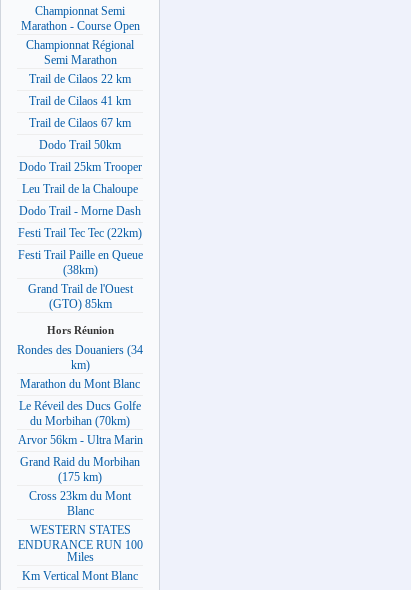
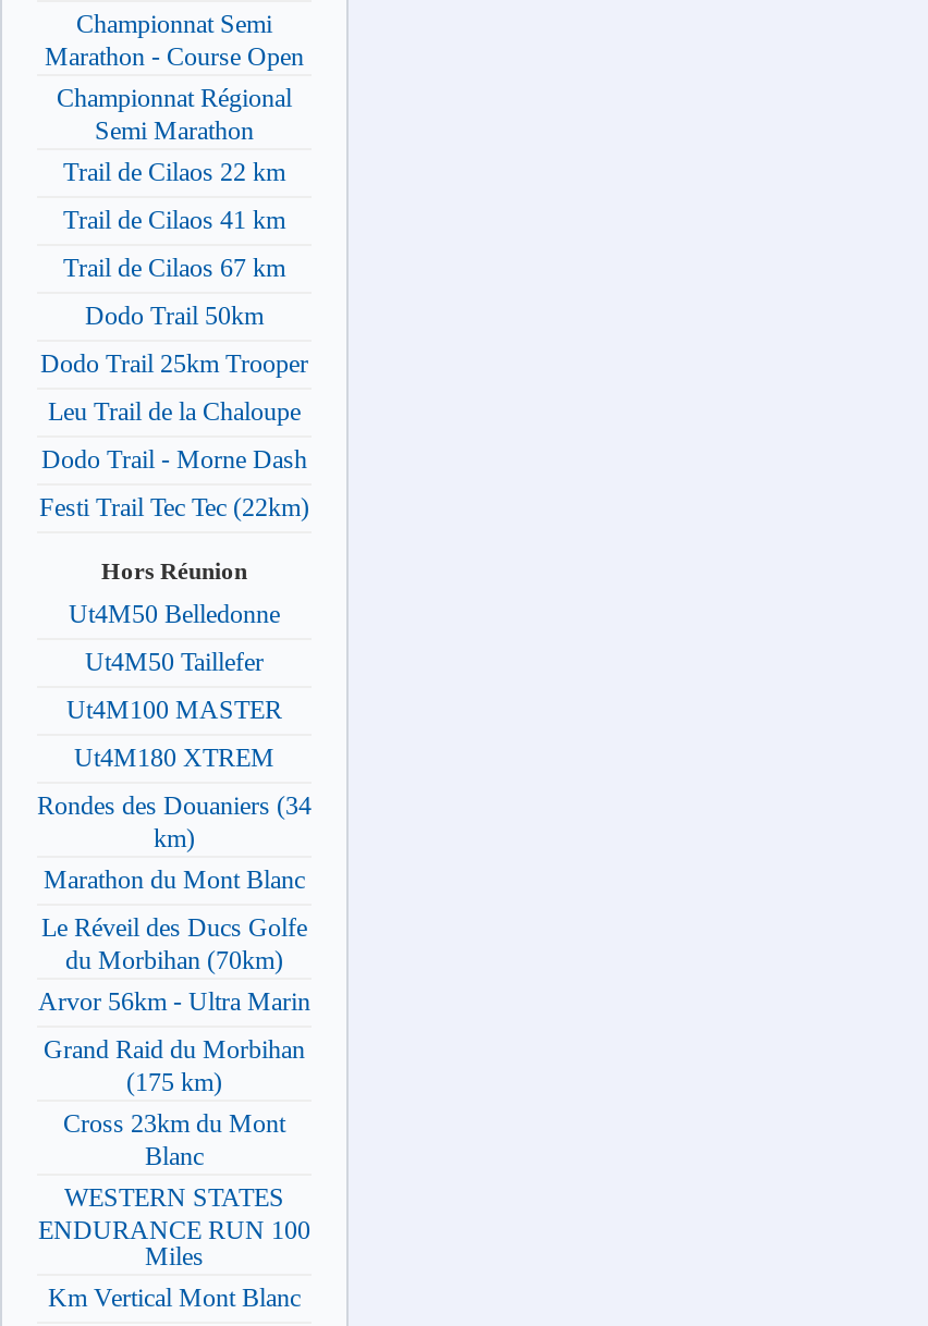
[17,248,142,309] Festi Trail Paille en Queue | (38km) | Grand Trail de l'Ouest | (GTO) 85km -> none
moved [46,324,113,336] -> [101,558,247,584]: Hors Réunion
none -> [66,600,282,774] Ut4M50 Belledonne | Ut4M50 Taillefer | Ut4M100 MASTER | Ut4M180 XTREM

